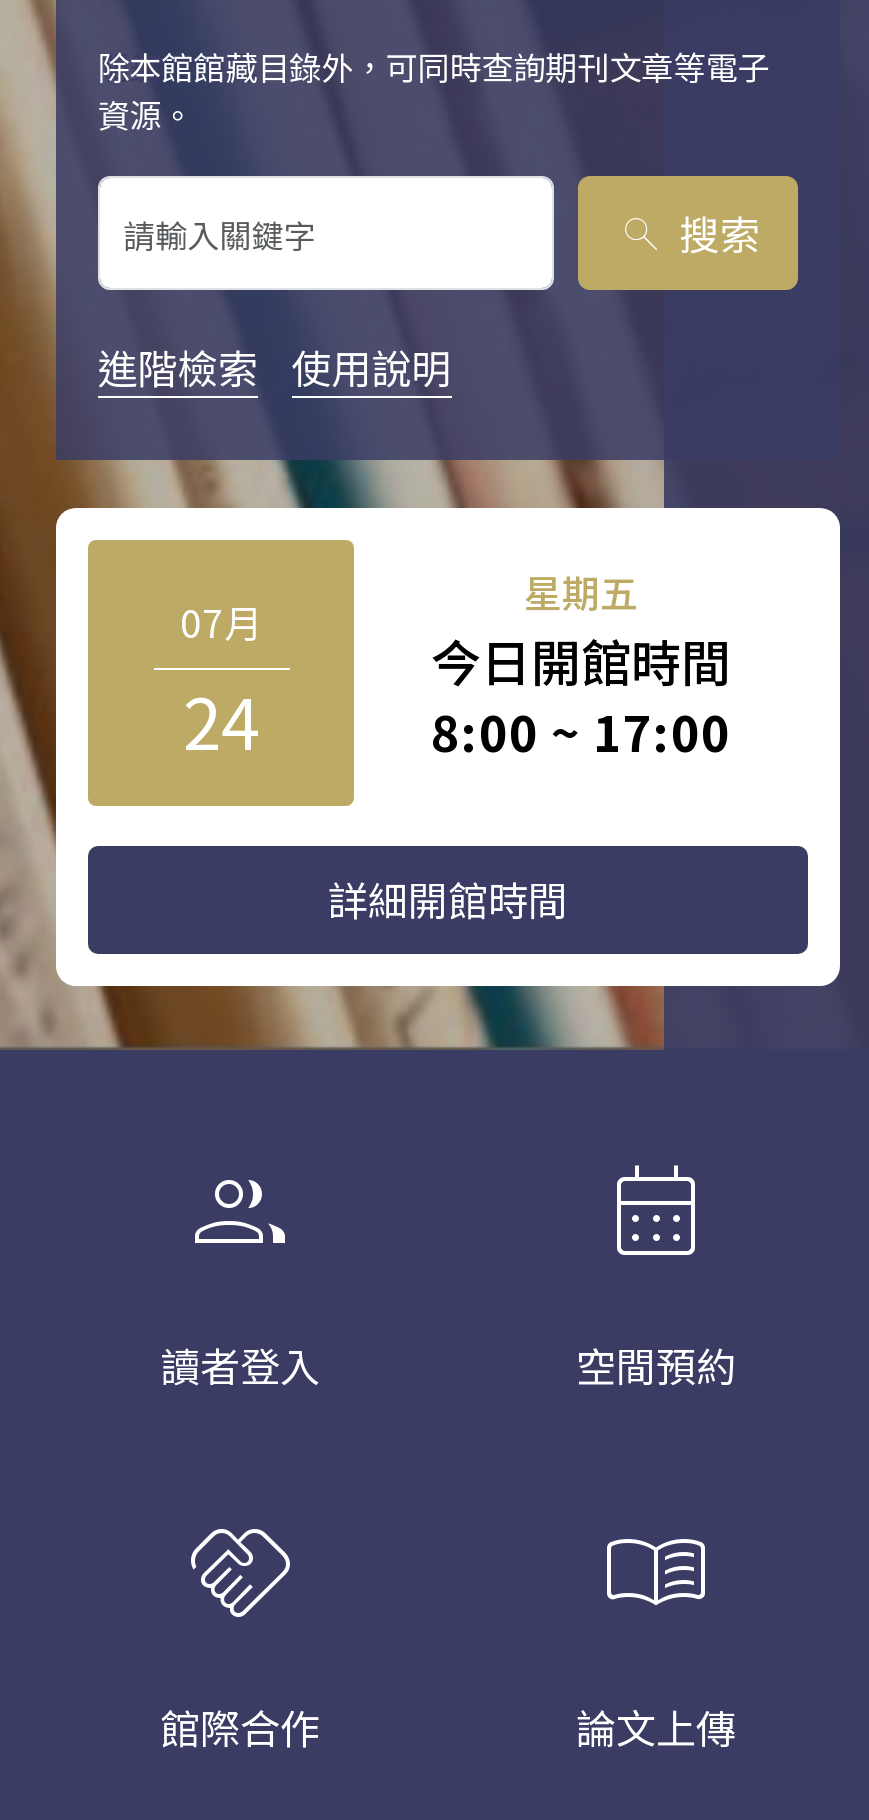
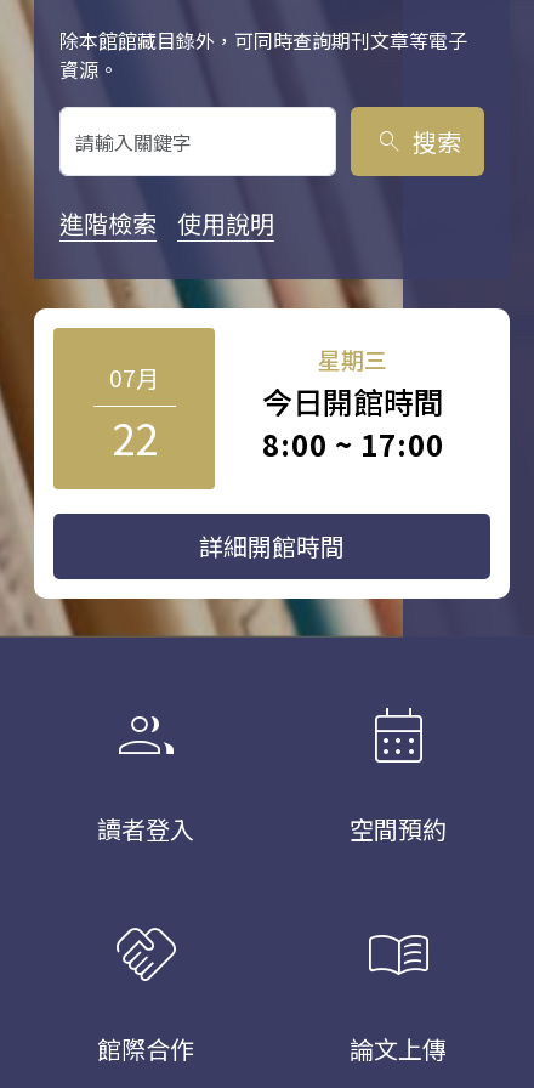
[524,564,638,618] 星期五 -> [318,343,387,375] 星期三
[183,668,259,770] 24 -> [111,405,157,467] 22

